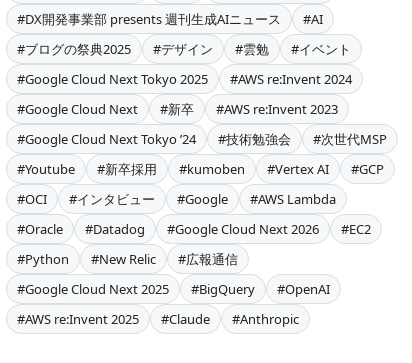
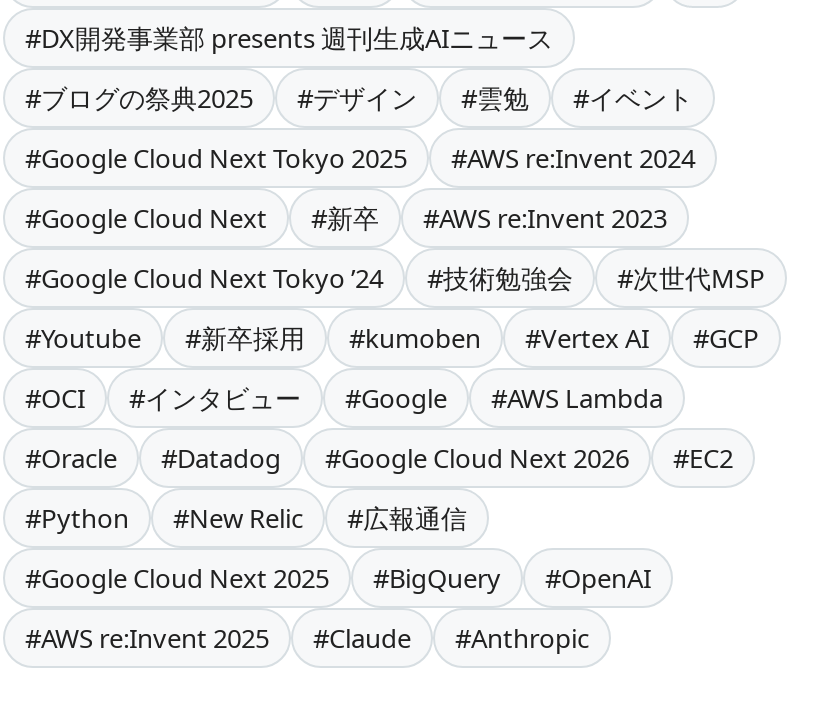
[303,9,323,27] #AI -> none

